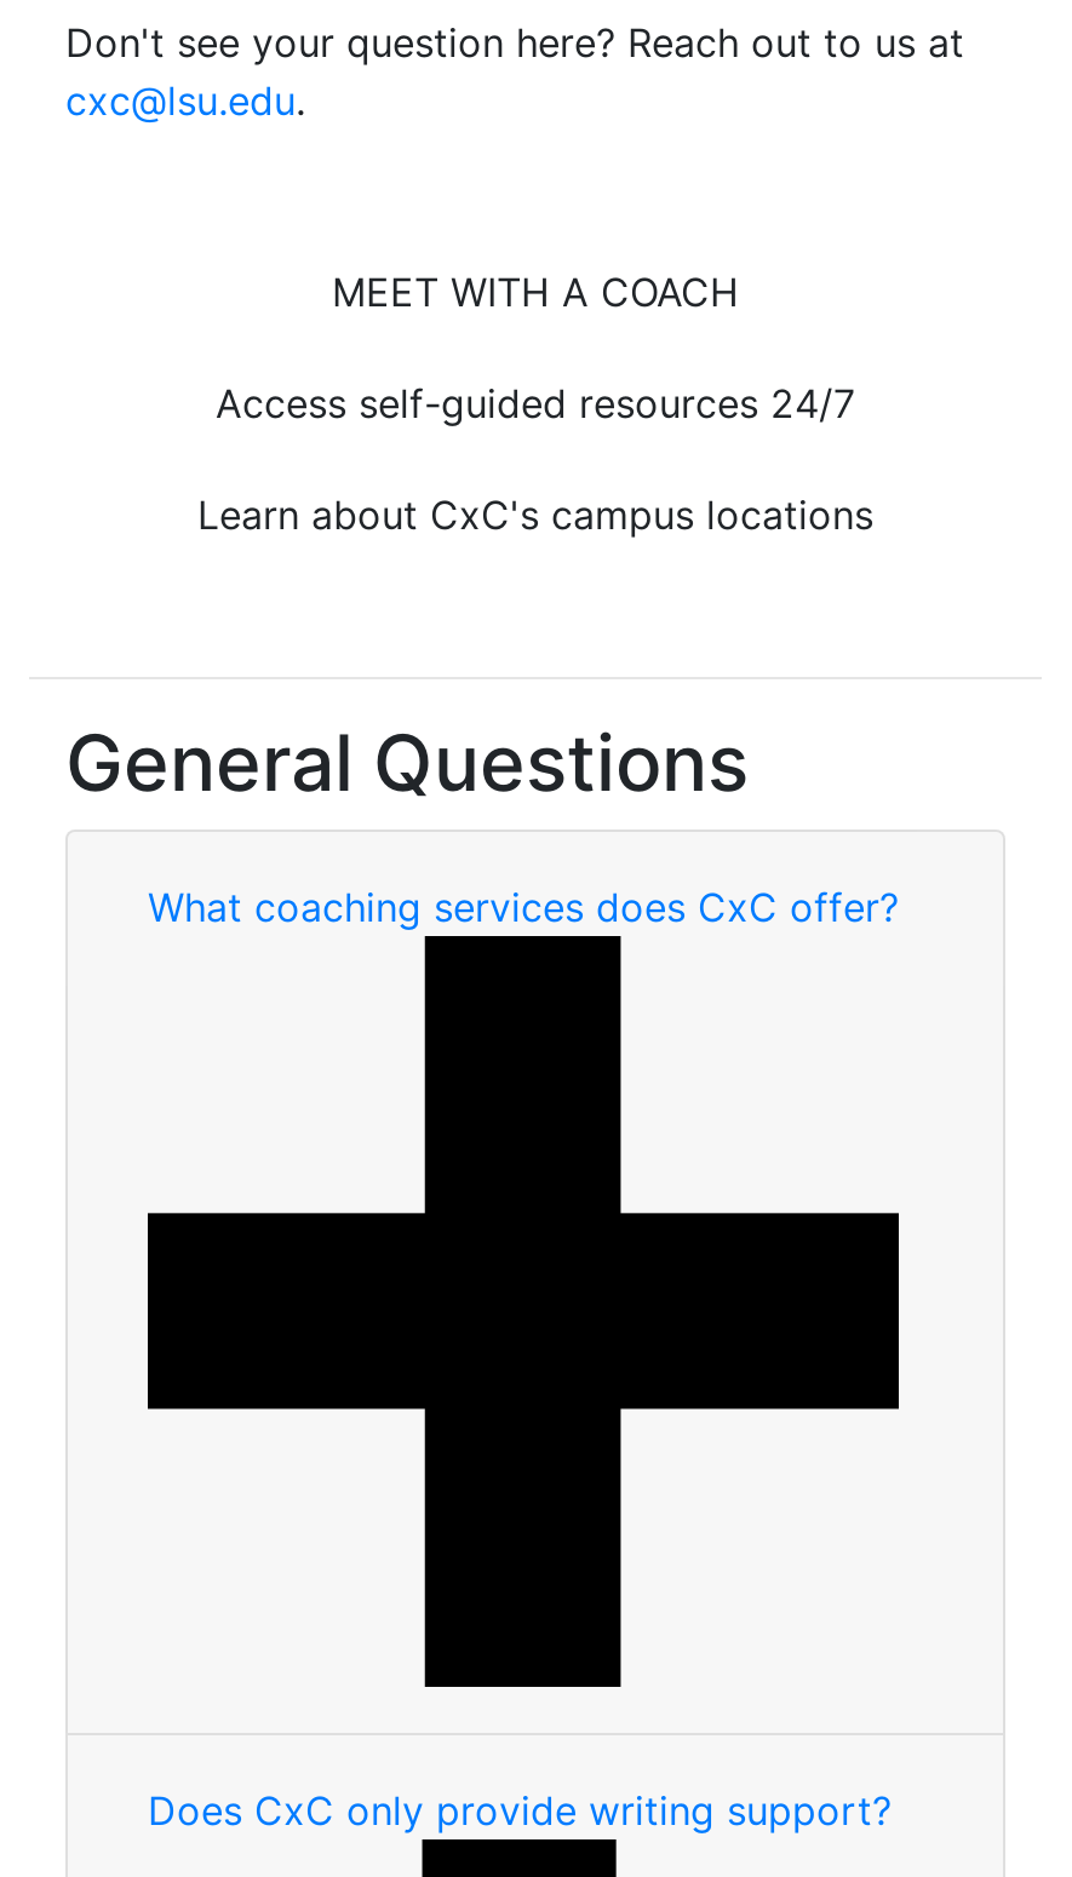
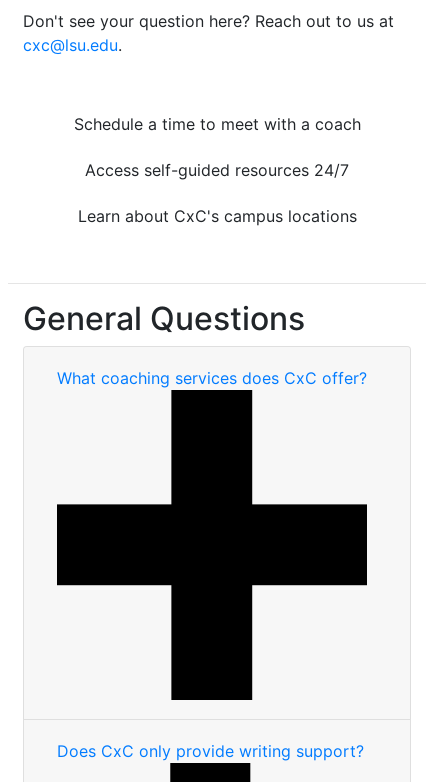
[332,268,739,316] MEET WITH A COACH -> [73,114,360,134] Schedule a time to meet with a coach

